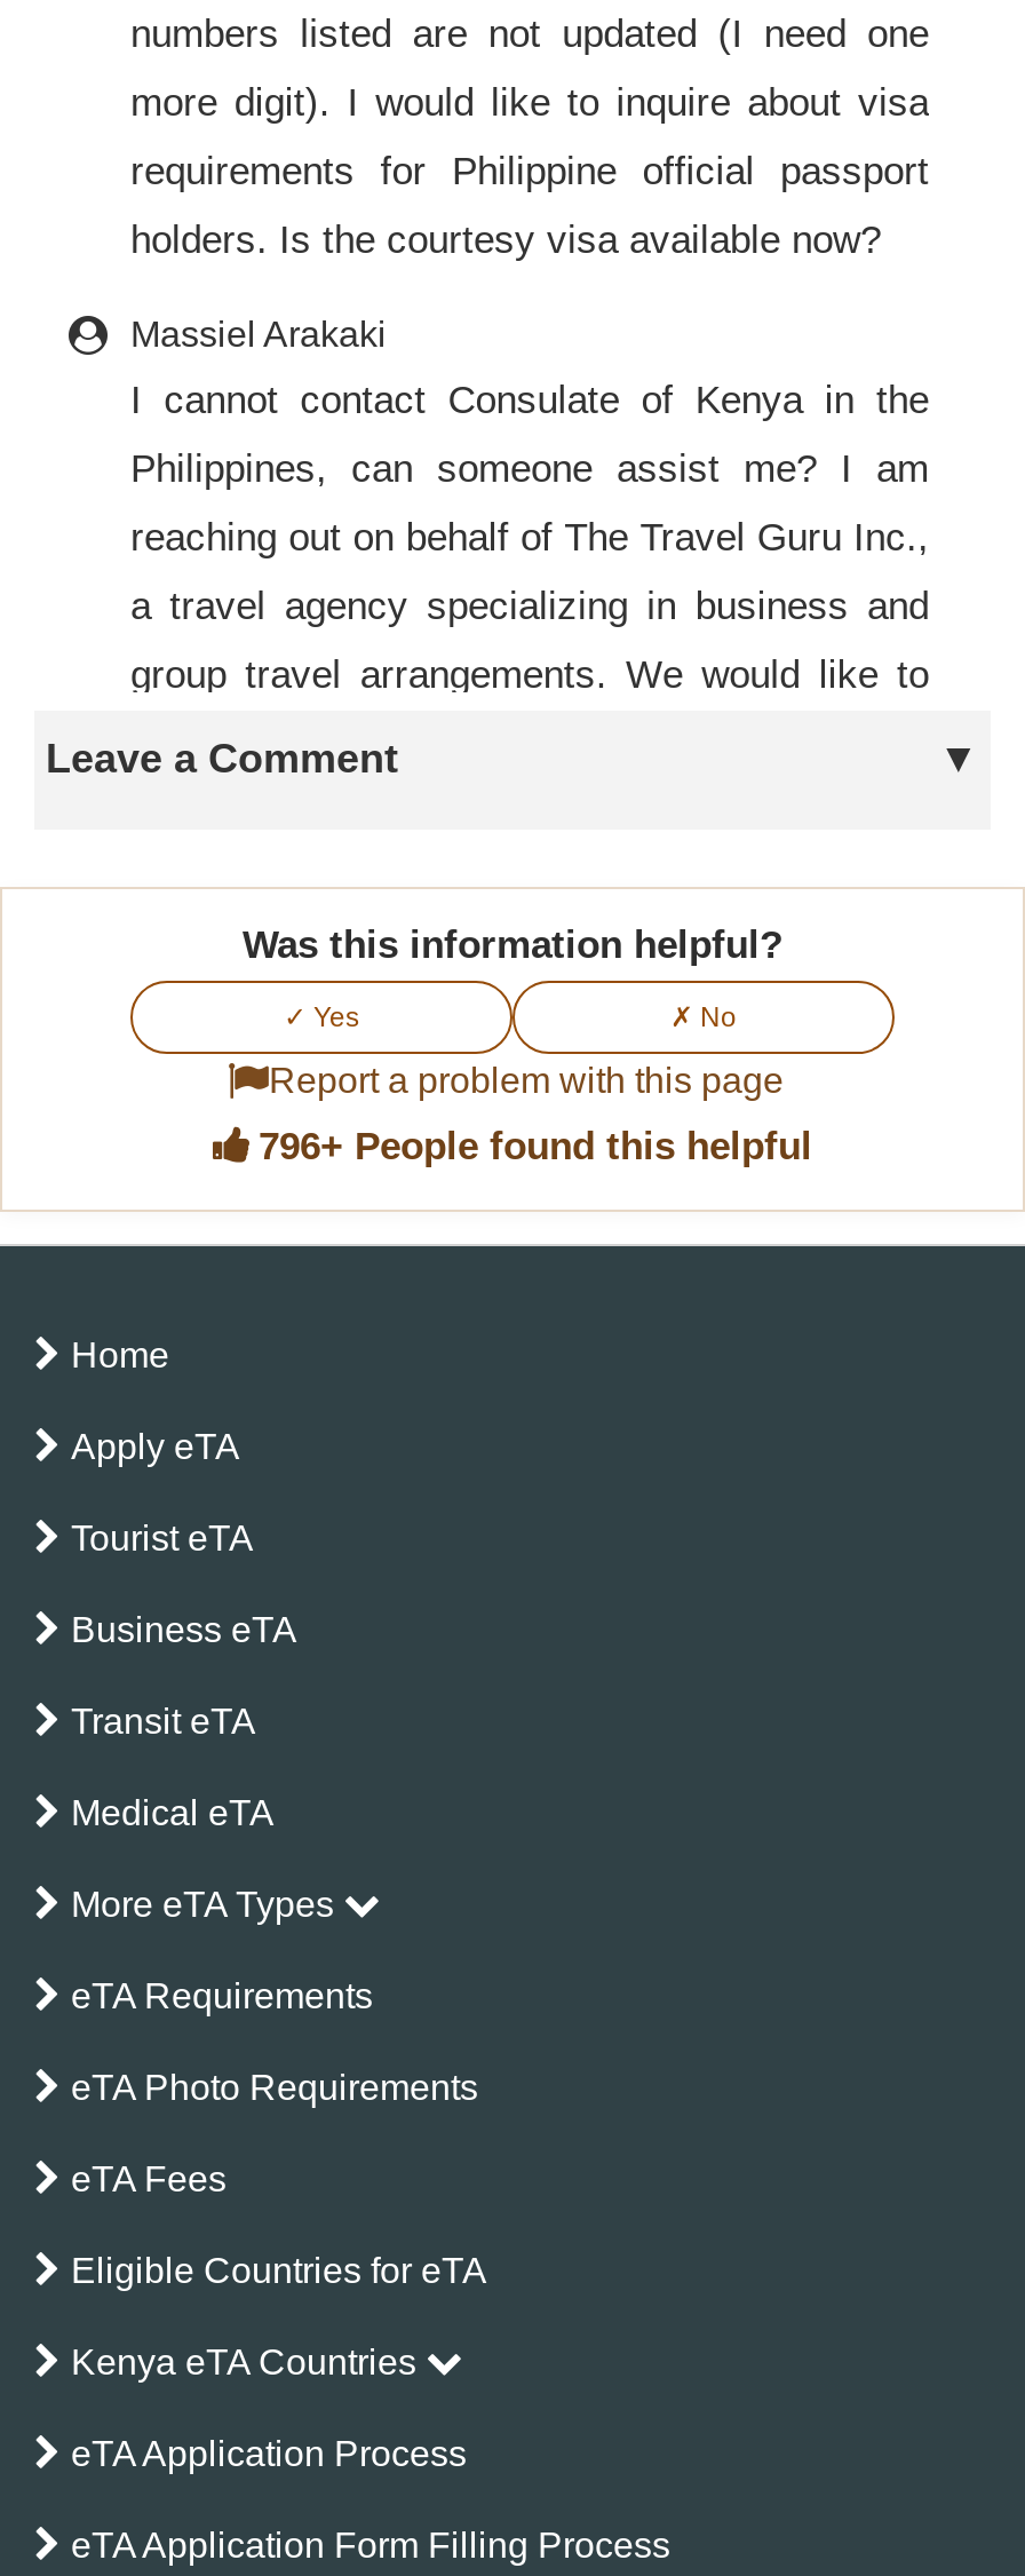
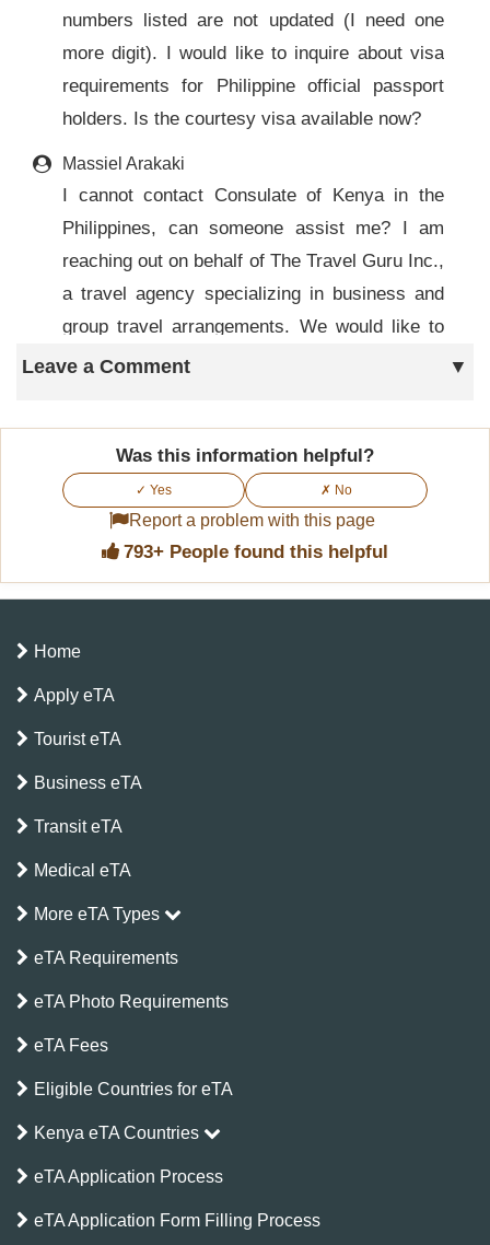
[259,1125,812,1168] 796+ People found this helpful -> [124,541,388,562] 793+ People found this helpful

